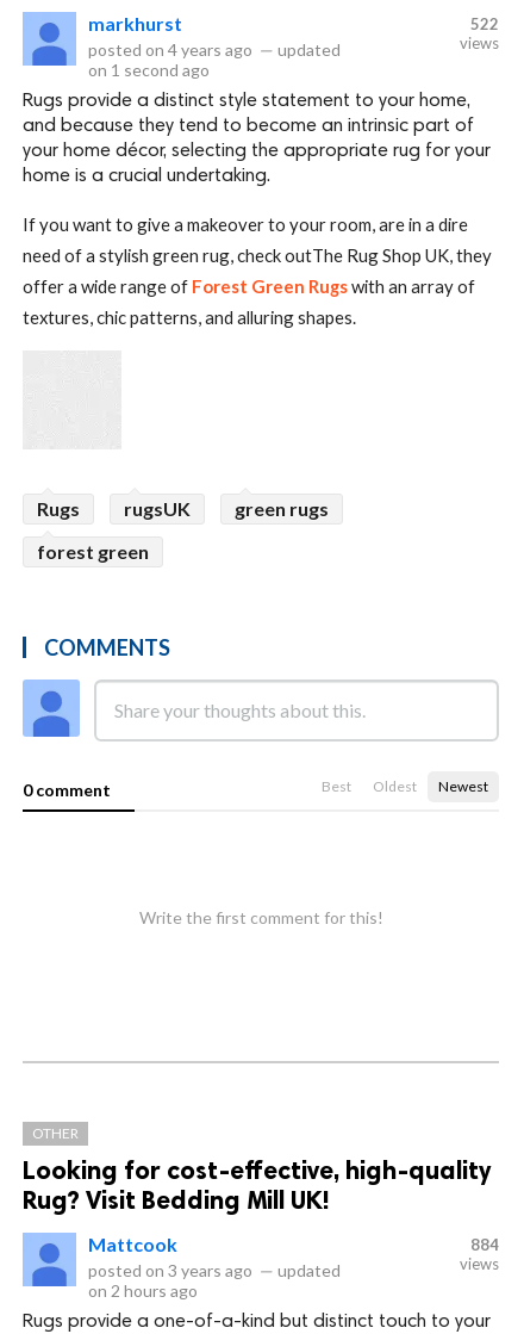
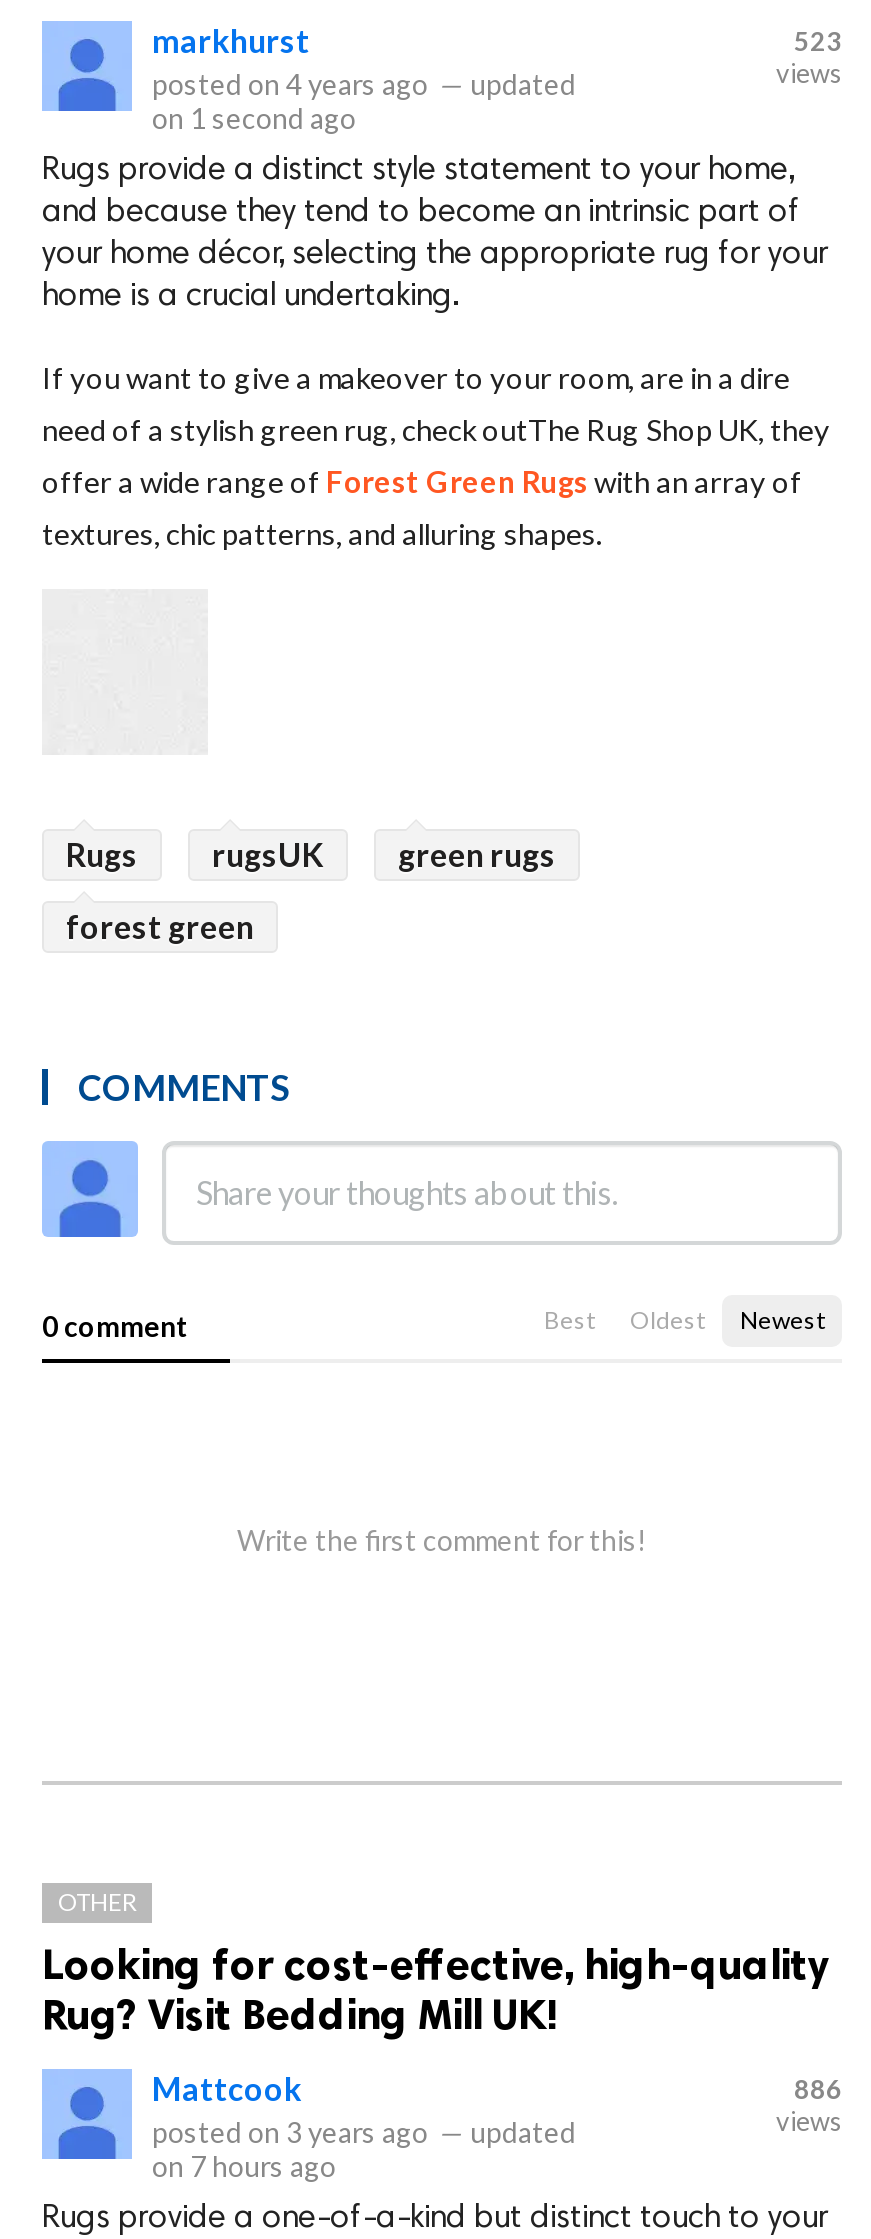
[470,14,499,33] 522 -> [794,25,842,57] 523
[470,1235,499,1254] 884 -> [794,2073,842,2105] 886
[88,1280,198,1300] on 2 hours ago -> [152,2149,336,2183] on 7 hours ago

